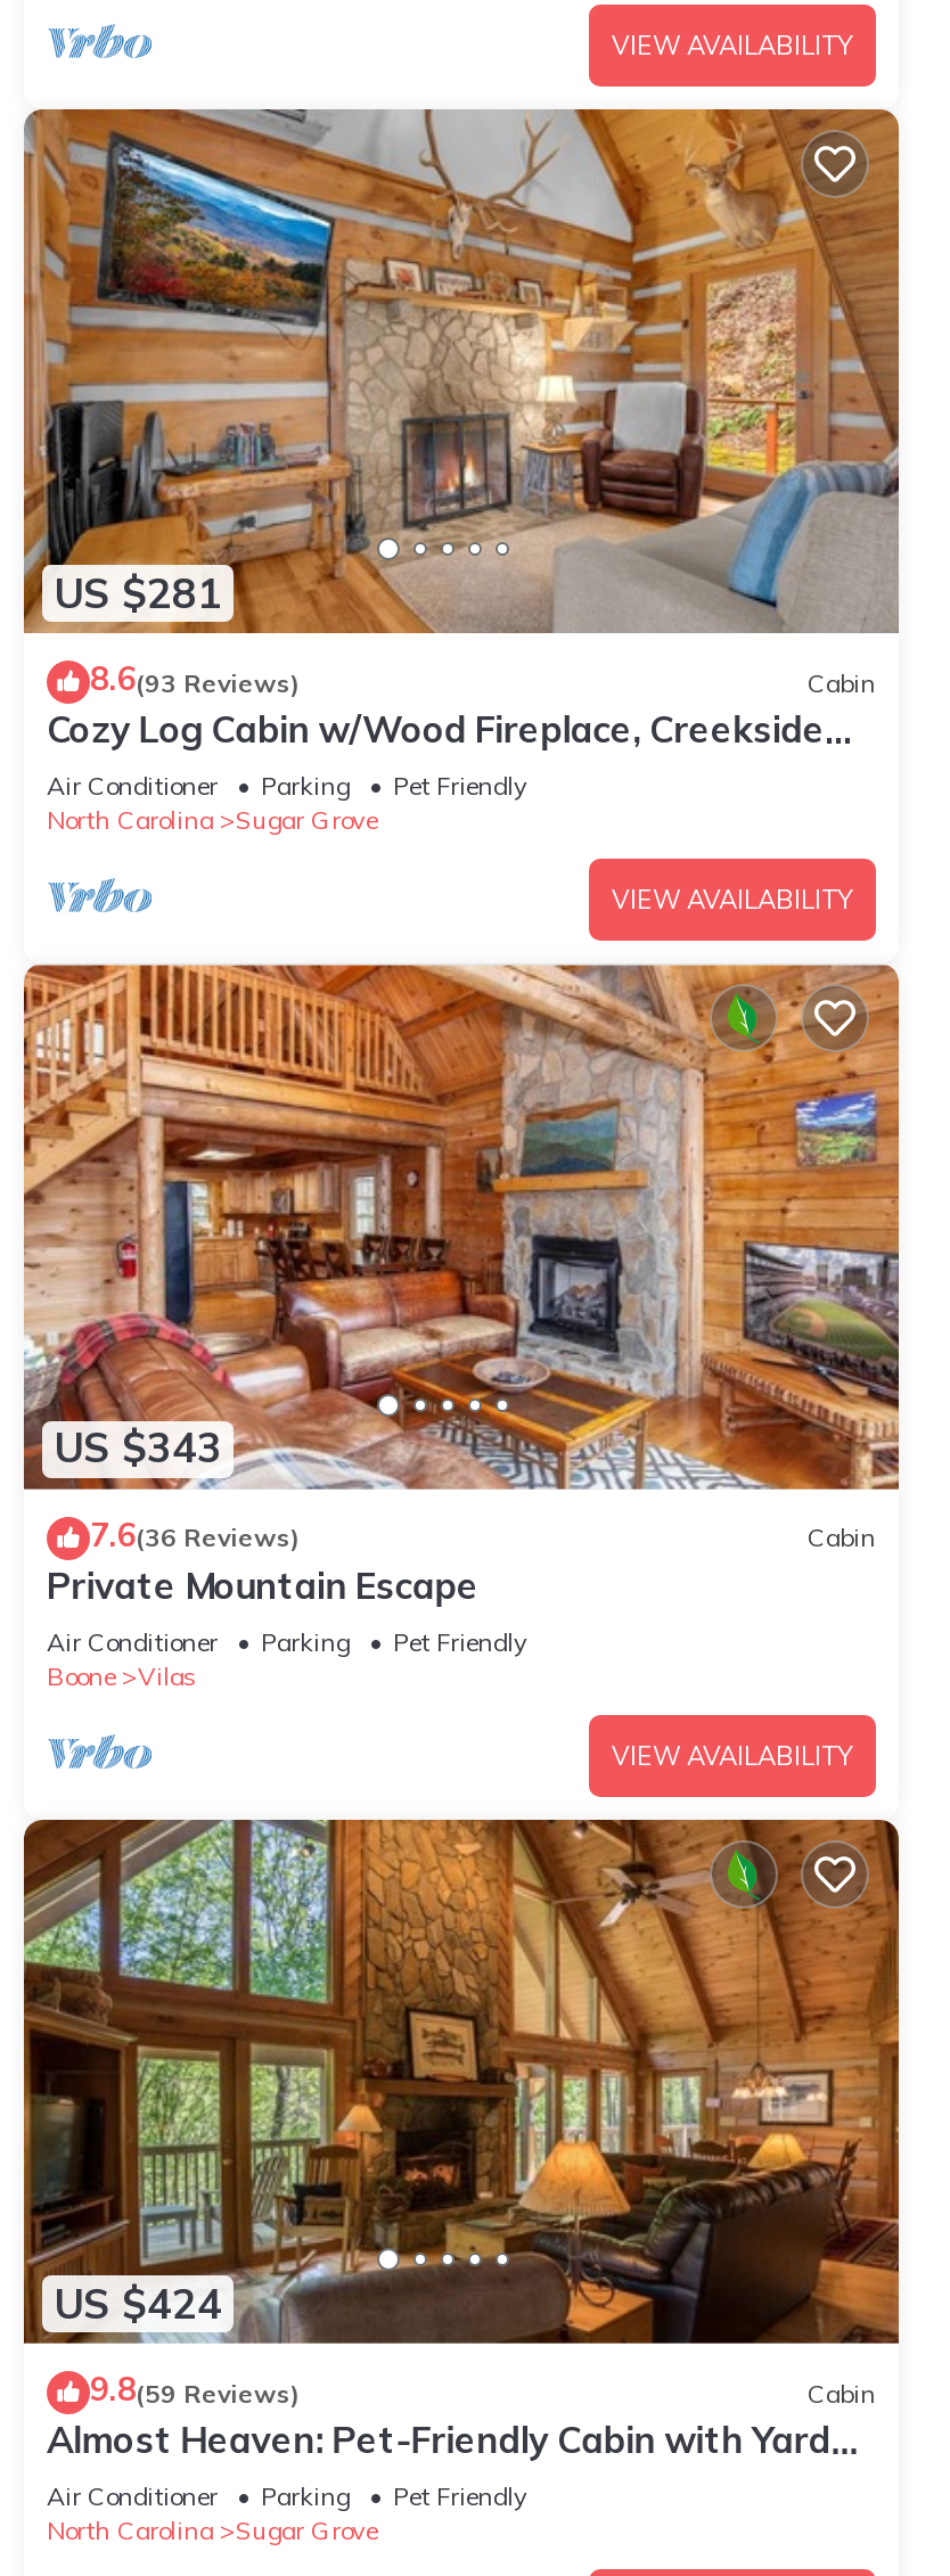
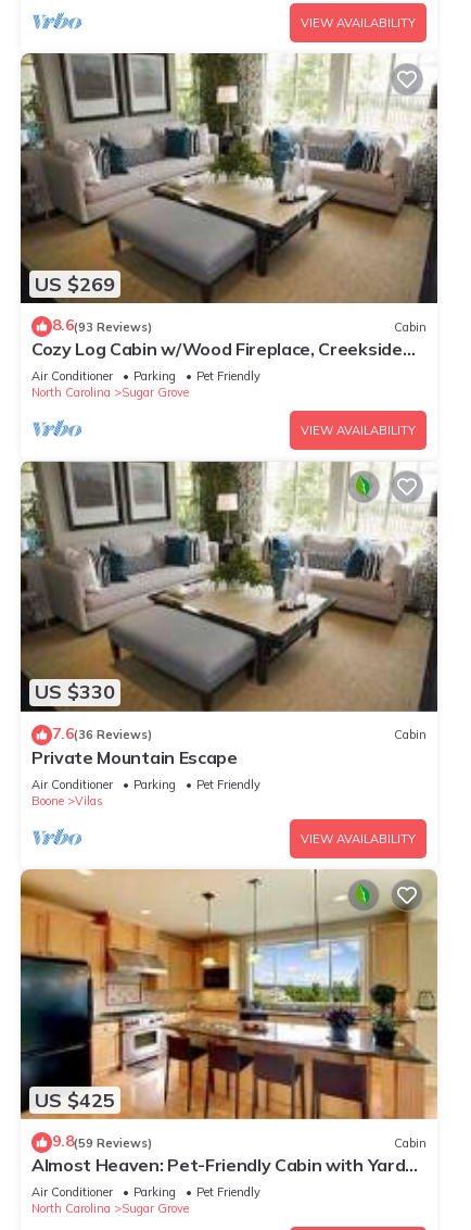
[22,107,901,635] [image] | US $281 -> [20,52,438,304] [image] | US $269
[22,963,901,1492] [image] | US $343 -> [20,461,438,713] [image] | US $330
[22,1818,901,2346] [image] | US $424 -> [20,869,437,1120] [image] | US $425

